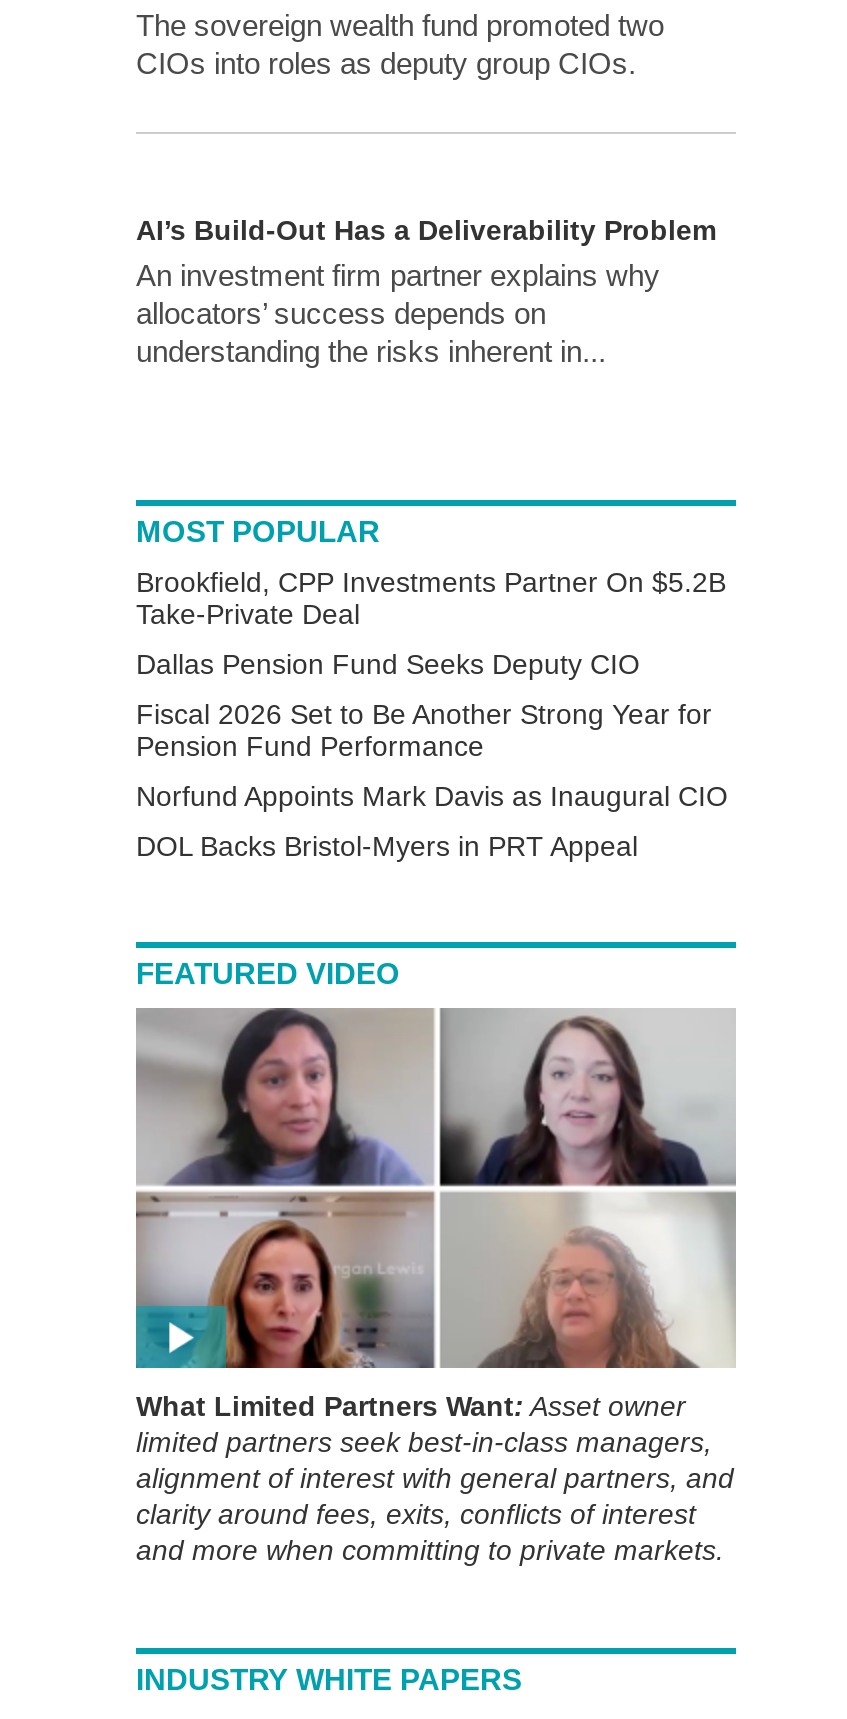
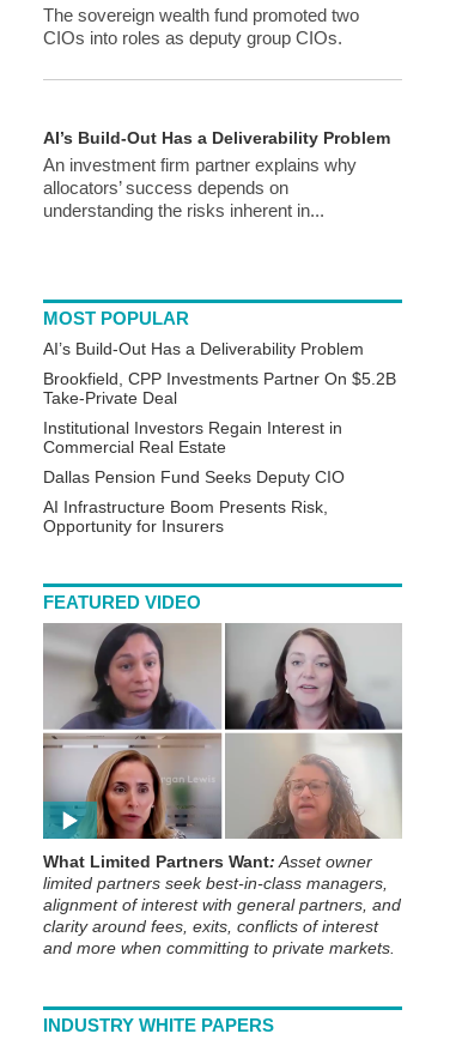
none -> [43,339,364,359] AI’s Build-Out Has a Deliverability Problem
none -> [43,419,342,457] Institutional Investors Regain Interest in | Commercial Real Estate
moved [136,649,640,681] -> [43,468,345,487]: Dallas Pension Fund Seeks Deputy CIO
[136,699,728,863] Fiscal 2026 Set to Be Another Strong Year for | Pension Fund Performance | Norfund Appoints Mark Davis as Inaugural CIO | DOL Backs Bristol-Myers in PRT Appeal -> [43,498,328,536] AI Infrastructure Boom Presents Risk, | Opportunity for Insurers

